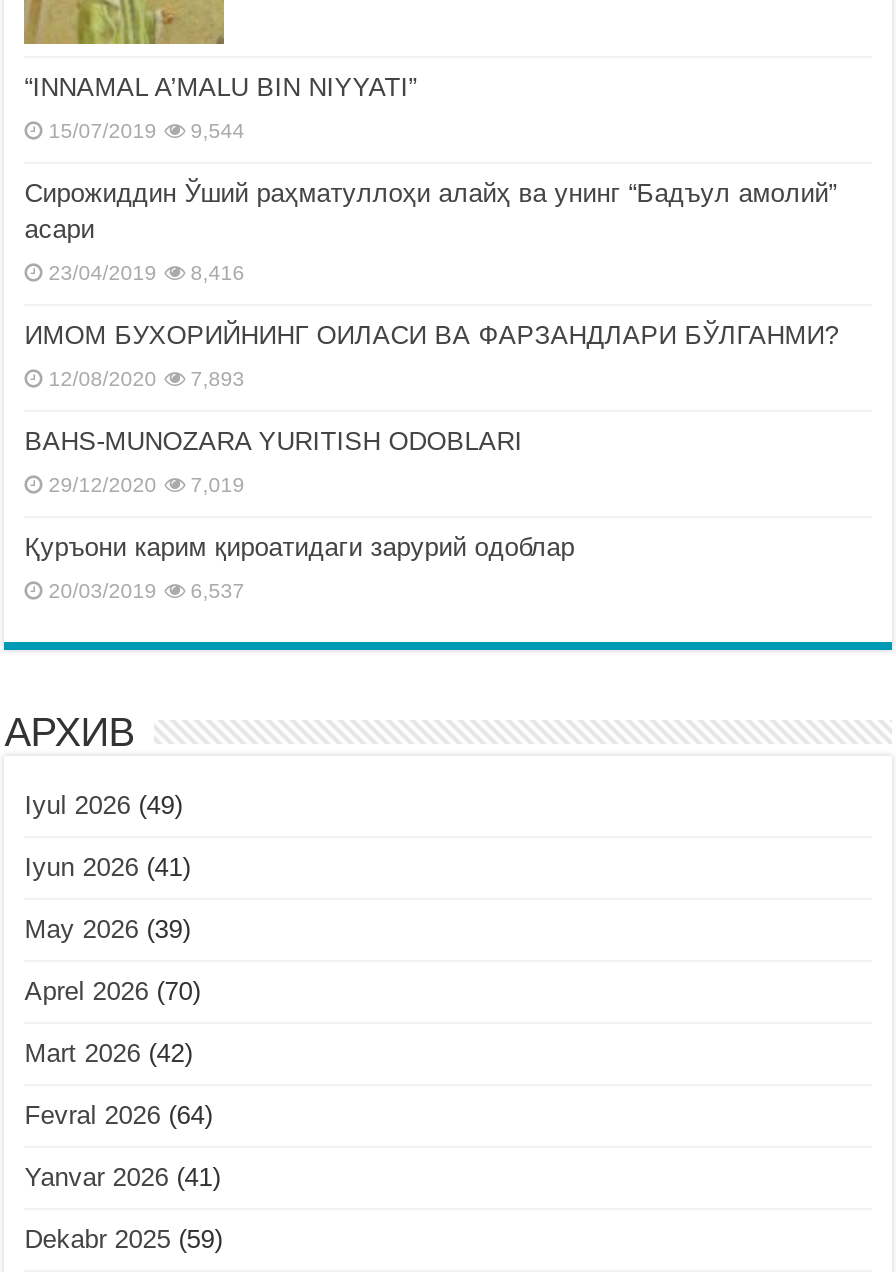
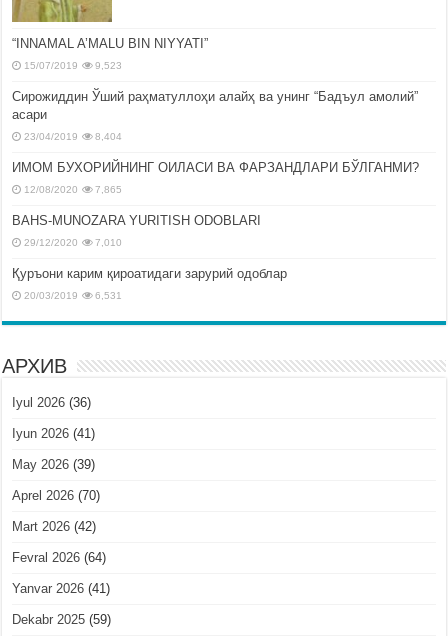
[48,121,244,143] 15/07/2019 9,544 -> [24,60,122,71] 15/07/2019 9,523
[48,263,244,285] 23/04/2019 8,416 -> [24,131,122,142] 23/04/2019 8,404
[48,369,244,391] 12/08/2020 7,893 -> [24,184,122,195] 12/08/2020 7,865
[48,475,244,497] 29/12/2020 7,019 -> [24,237,122,248] 29/12/2020 7,010
[48,581,244,603] 20/03/2019 6,537 -> [24,290,122,301] 20/03/2019 6,531
[24,791,182,821] Iyul 2026 (49) -> [12,395,91,410] Iyul 2026 (36)

